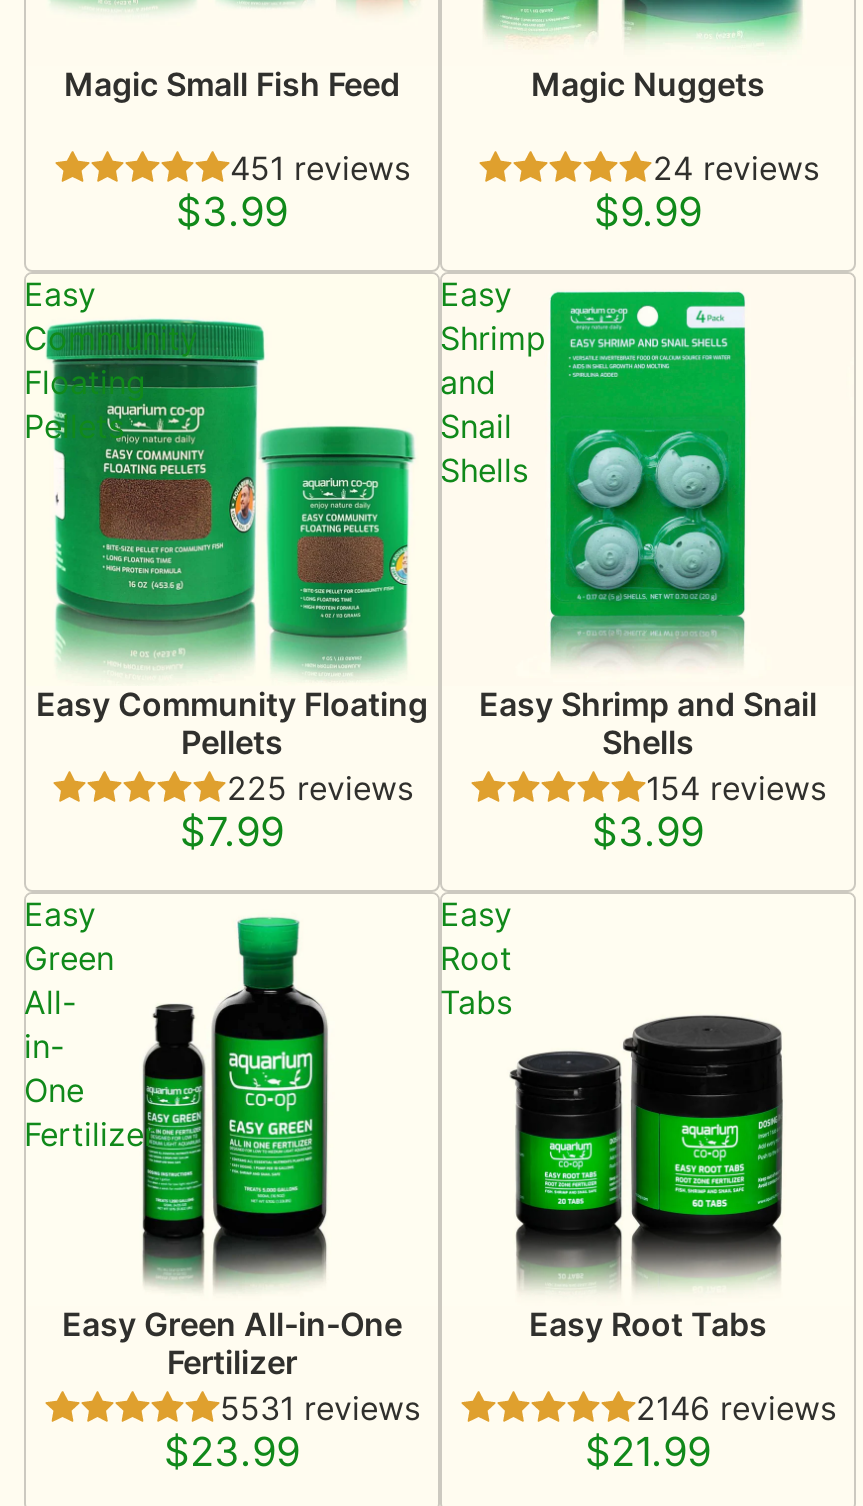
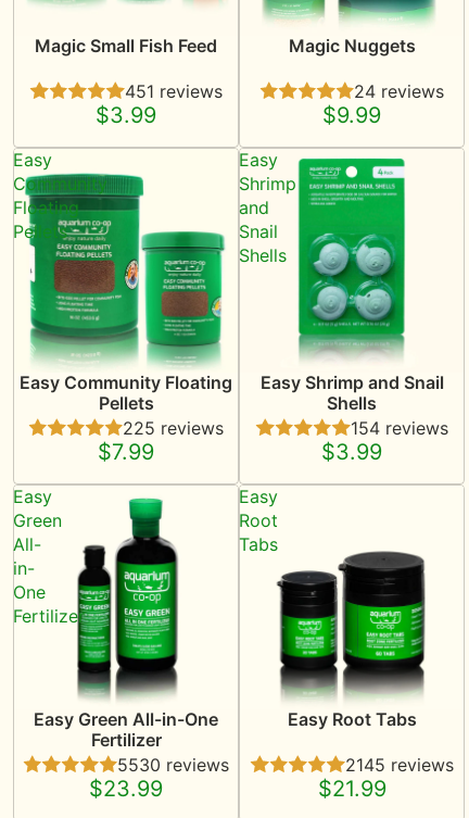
[220,1387,420,1427] 5531 reviews -> [118,753,230,775] 5530 reviews
[636,1387,836,1427] 2146 reviews -> [345,753,454,775] 2145 reviews

